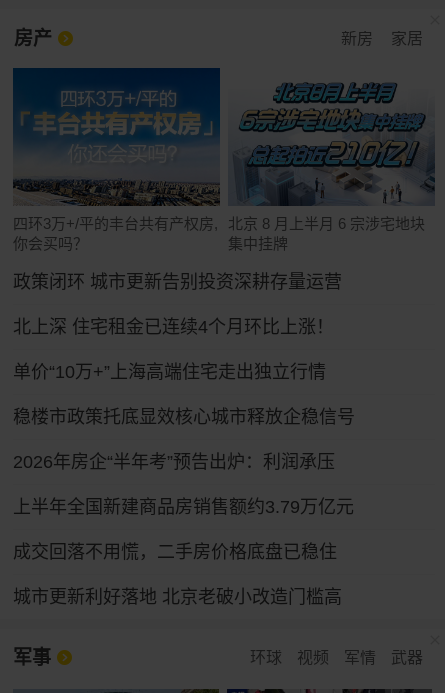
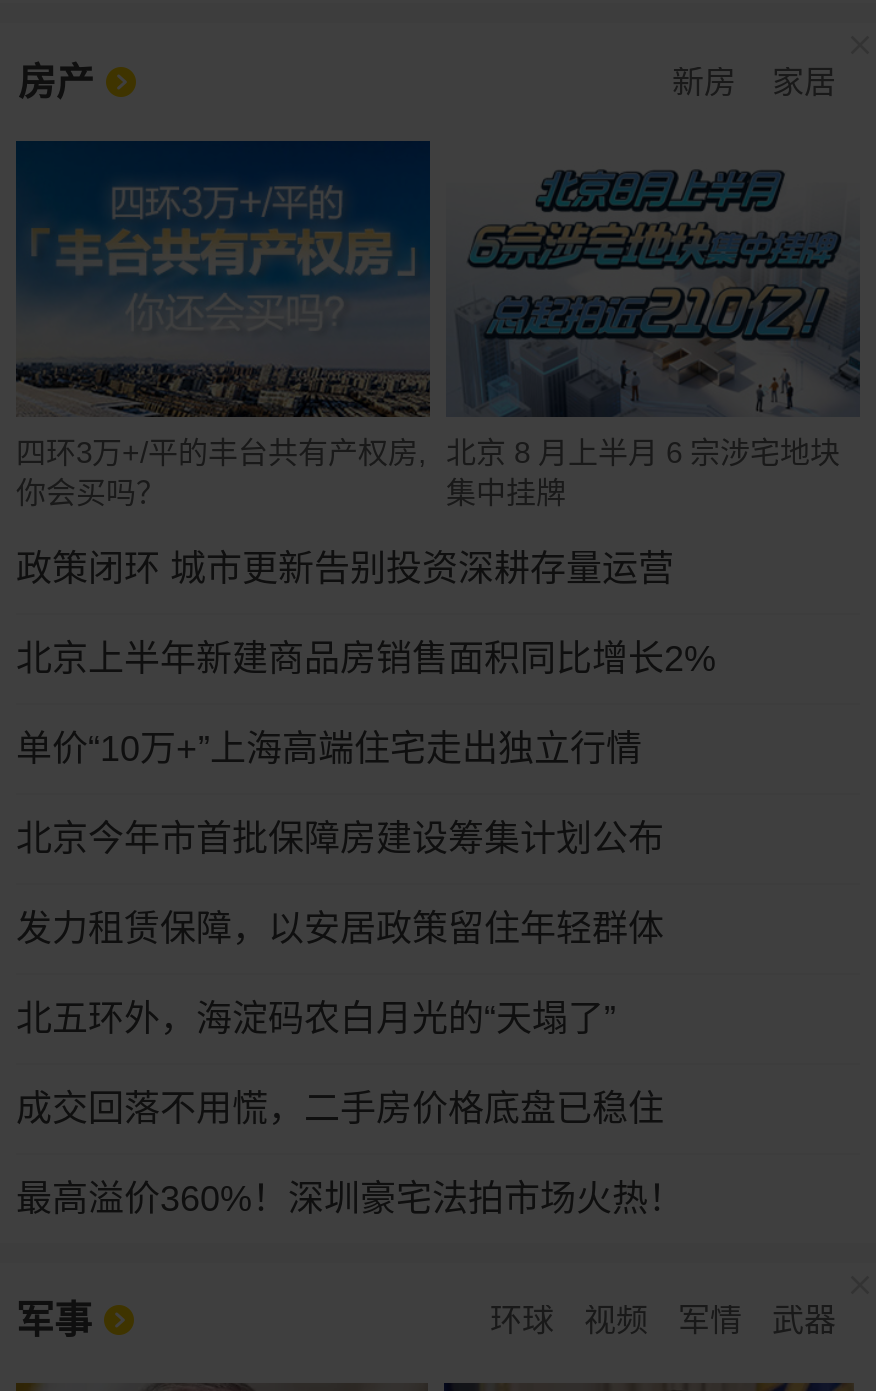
[13,317,334,337] 北上深 住宅租金已连续4个月环比上涨！ -> [16,639,716,679] 北京上半年新建商品房销售面积同比增长2%
[13,407,355,427] 稳楼市政策托底显效核心城市释放企稳信号 -> [16,819,664,859] 北京今年市首批保障房建设筹集计划公布
[13,452,335,472] 2026年房企“半年考”预告出炉：利润承压 -> [16,909,664,949] 发力租赁保障，以安居政策留住年轻群体
[13,497,354,517] 上半年全国新建商品房销售额约3.79万亿元 -> [16,999,616,1039] 北五环外，海淀码农白月光的“天塌了”
[13,587,342,607] 城市更新利好落地 北京老破小改造门槛高 -> [16,1179,684,1219] 最高溢价360%！深圳豪宅法拍市场火热！

